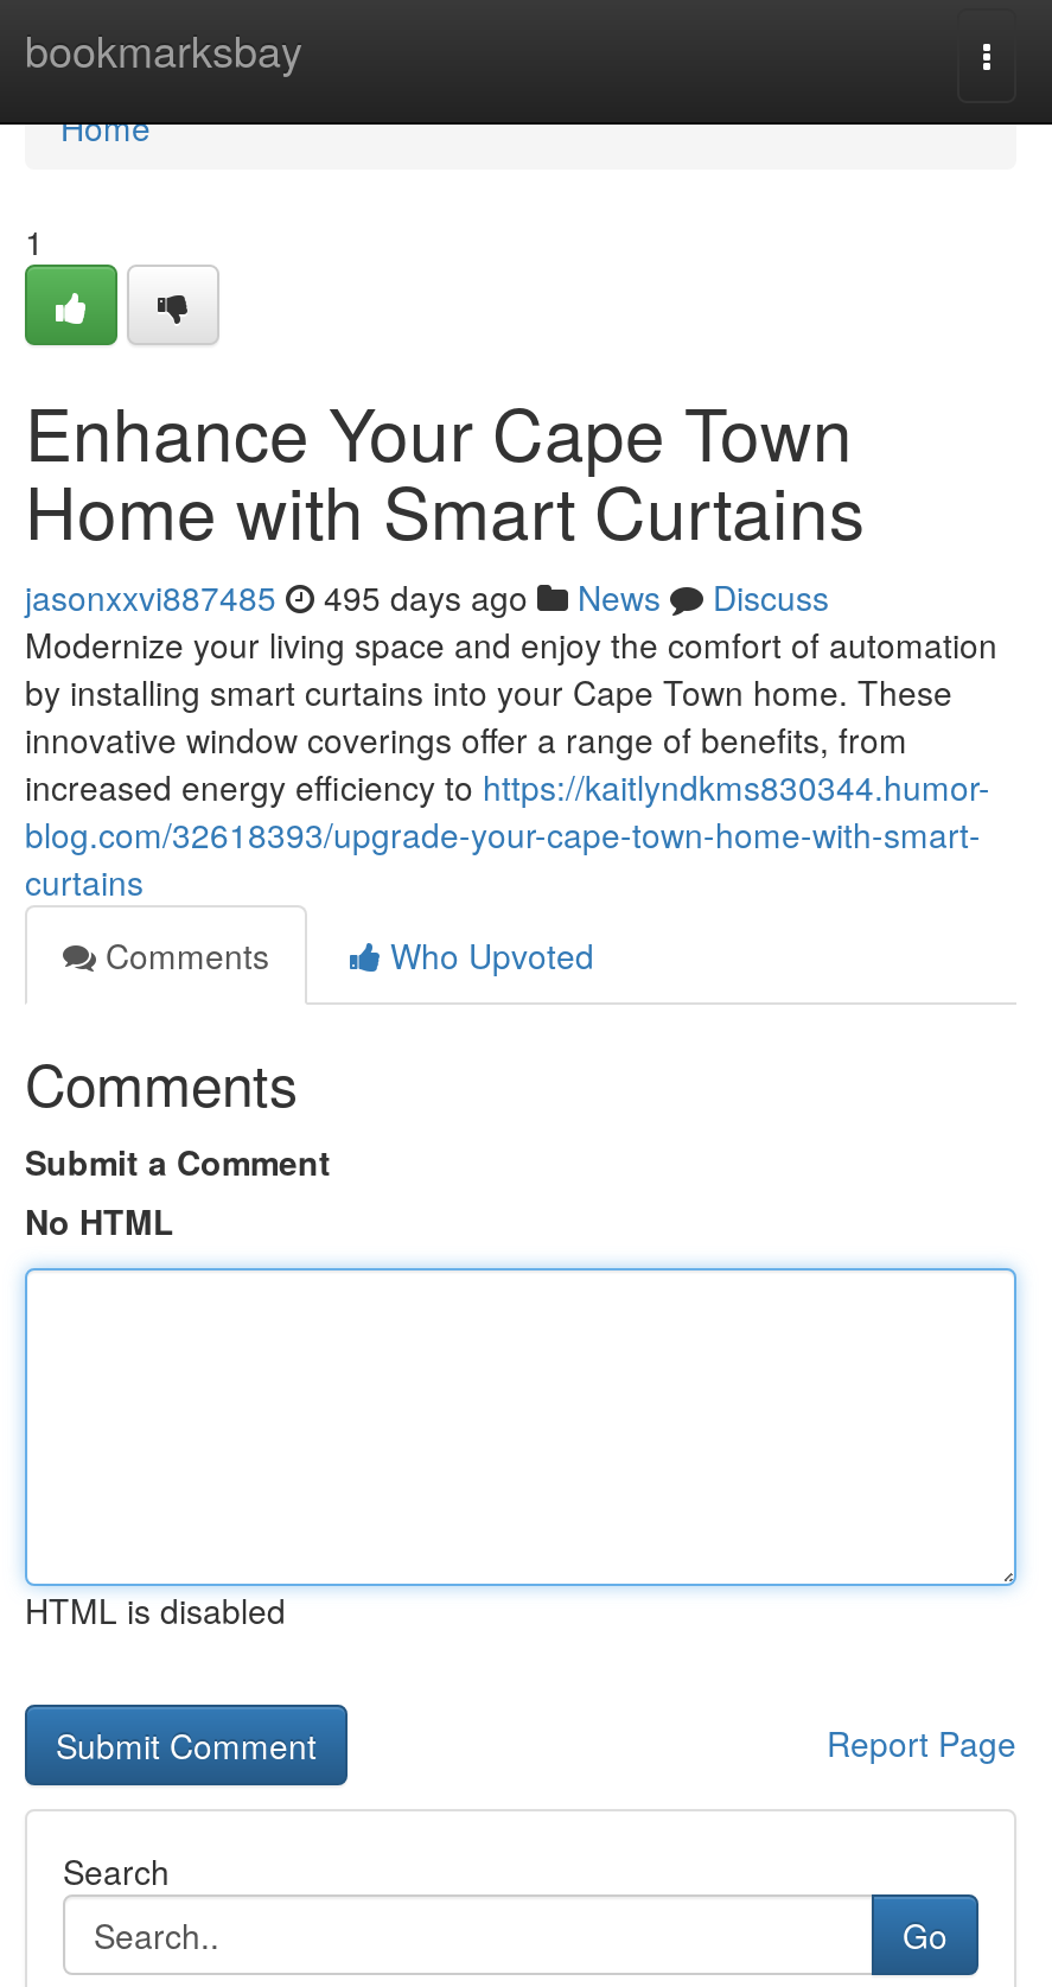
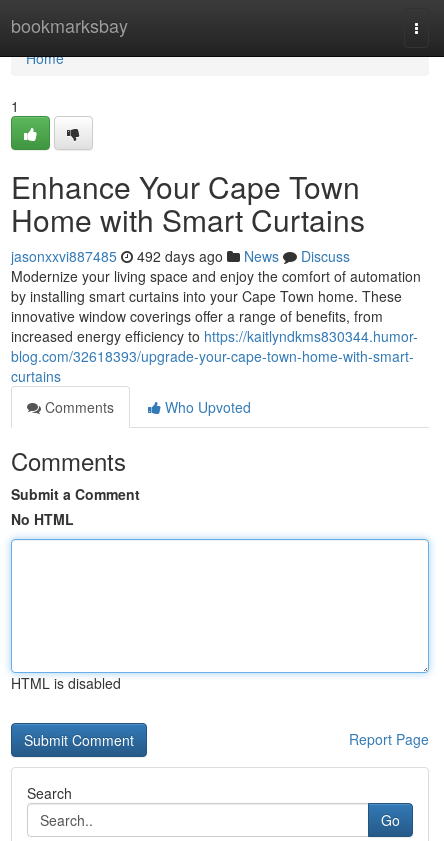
[25,573,829,620] jasonxxvi887485 495 days ago News Discuss -> [11,246,350,266] jasonxxvi887485 492 days ago News Discuss

